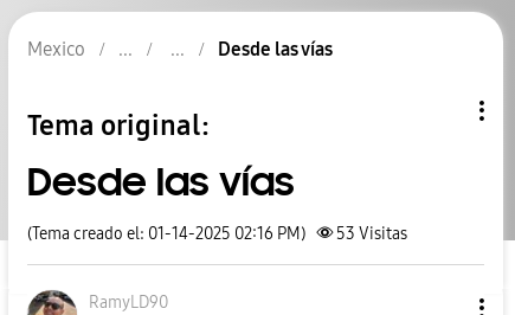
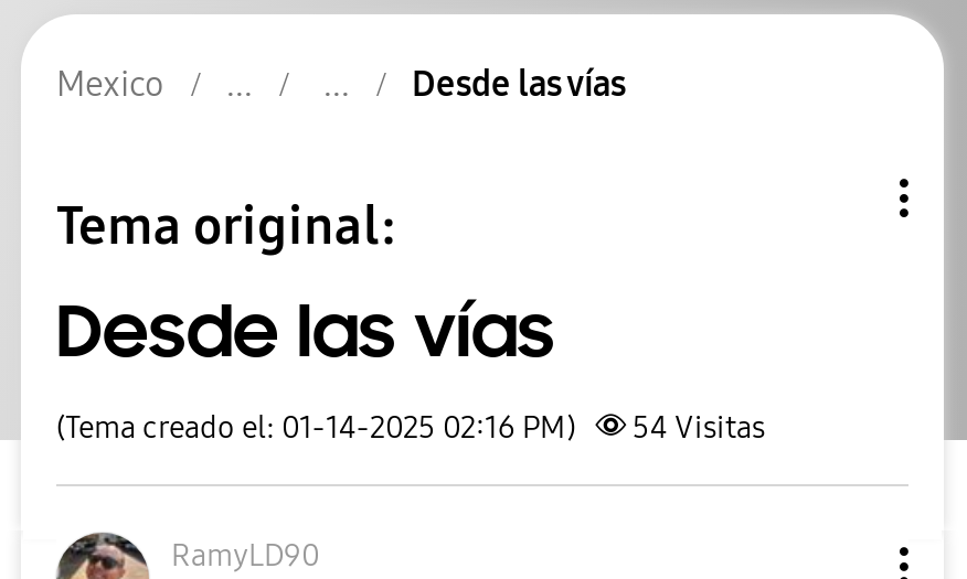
[27,224,407,244] (Tema creado el: 01-14-2025 02:16 PM) 53 Visitas -> [56,409,765,447] (Tema creado el: 01-14-2025 02:16 PM) 54 Visitas

